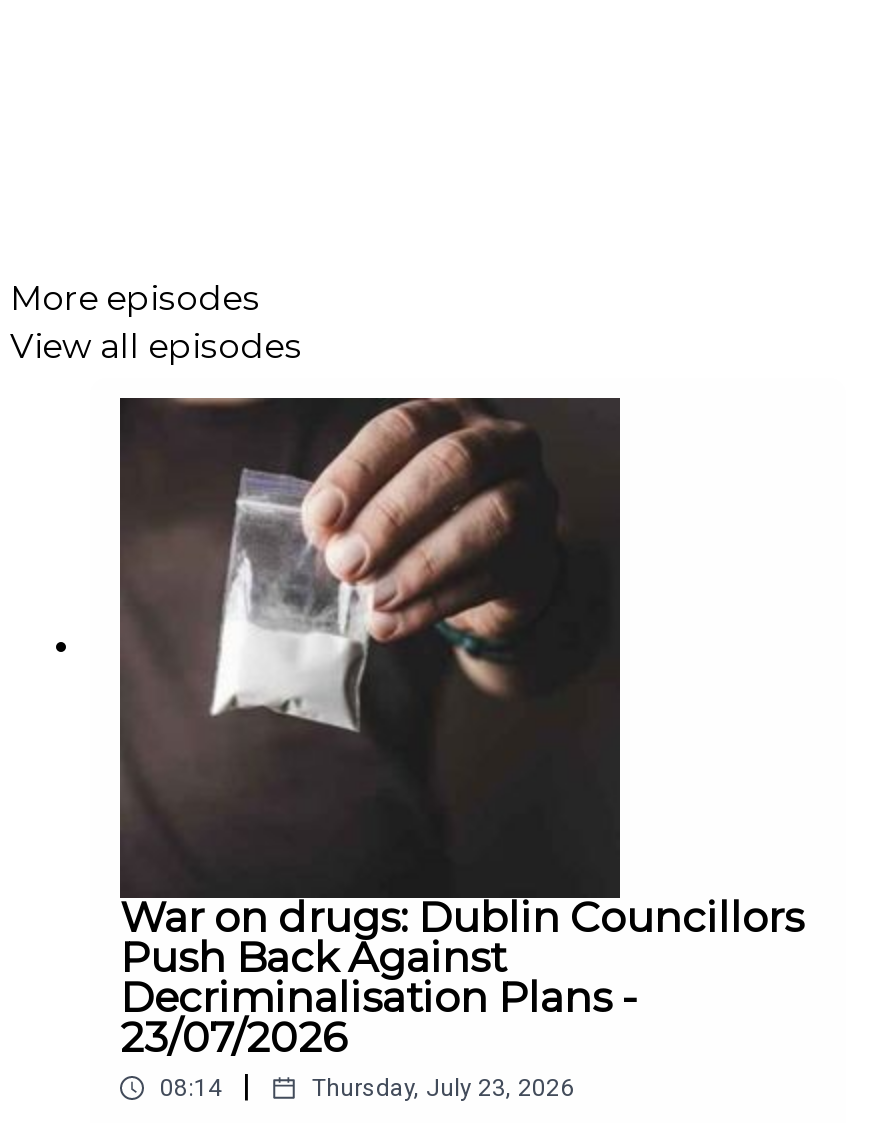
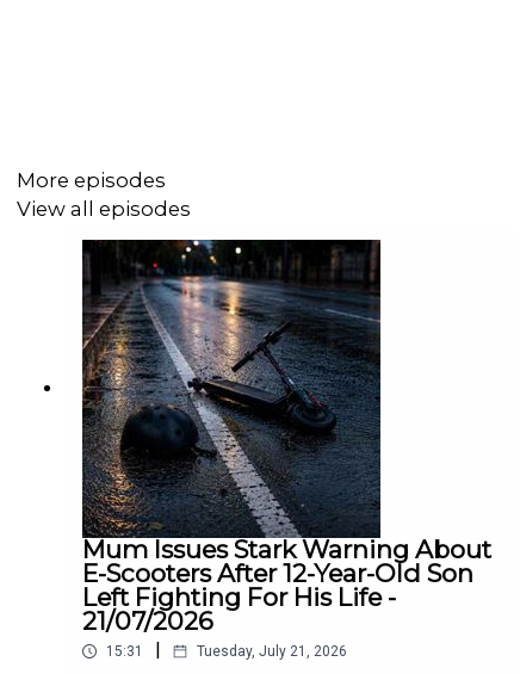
[120,496,804,1103] [image] | War on drugs: Dublin Councillors | Push Back Against | Decriminalisation Plans - | 23/07/2026 | 08:14 -> [82,296,491,660] [image] | Mum Issues Stark Warning About | E-Scooters After 12-Year-Old Son | Left Fighting For His Life - | 21/07/2026 | 15:31
[312,1075,574,1103] Thursday, July 23, 2026 -> [197,643,347,660] Tuesday, July 21, 2026

